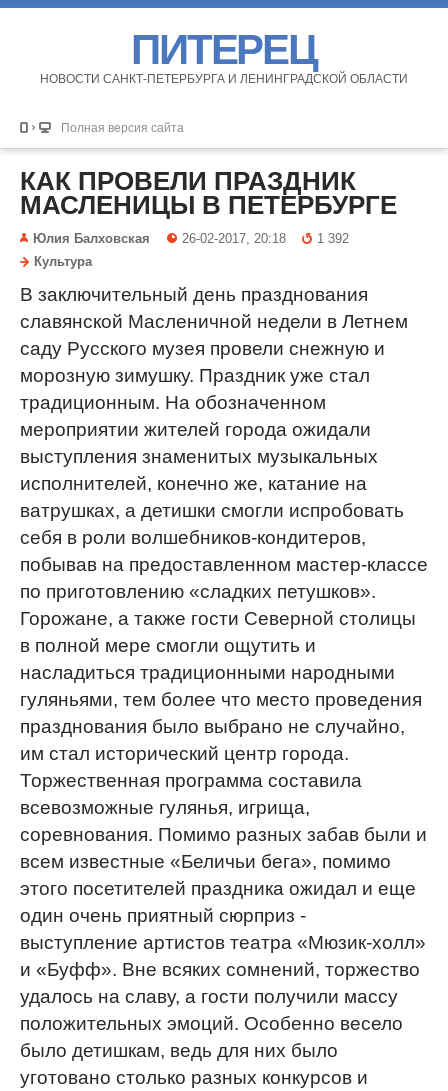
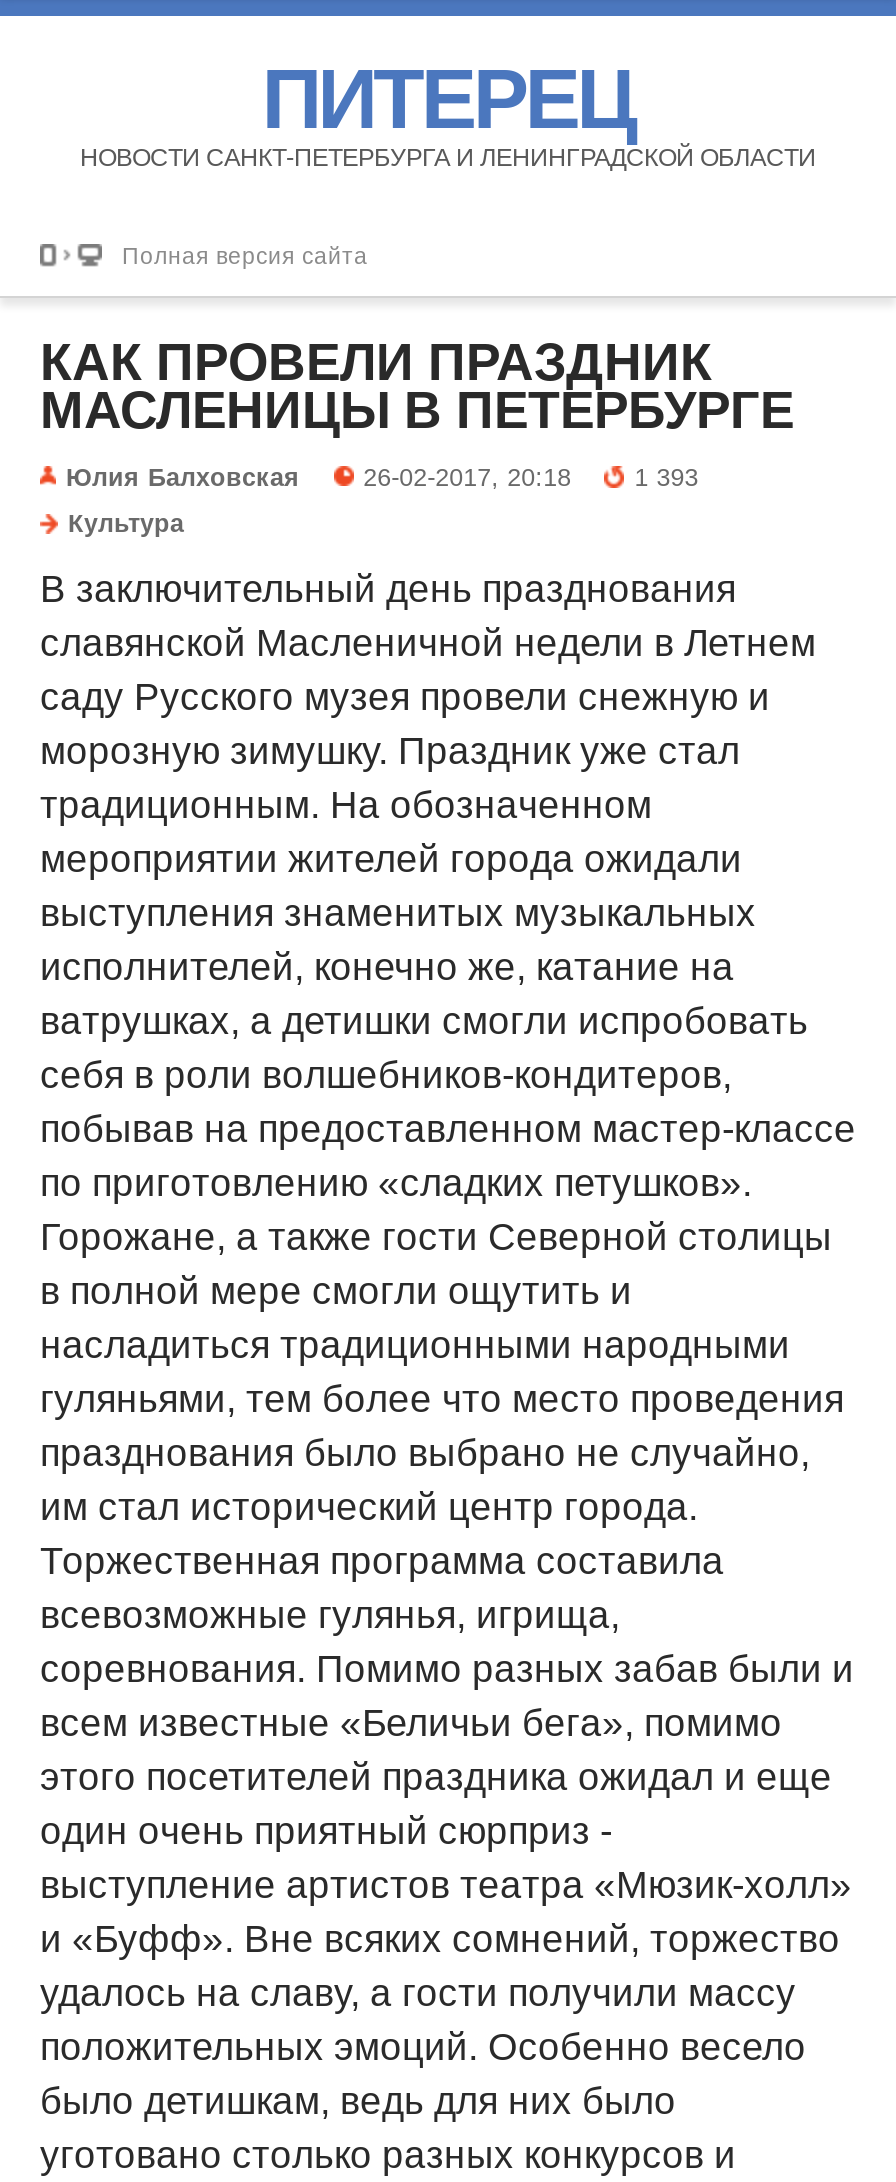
[317,232,349,246] 1 392 -> [634,464,698,492] 1 393

